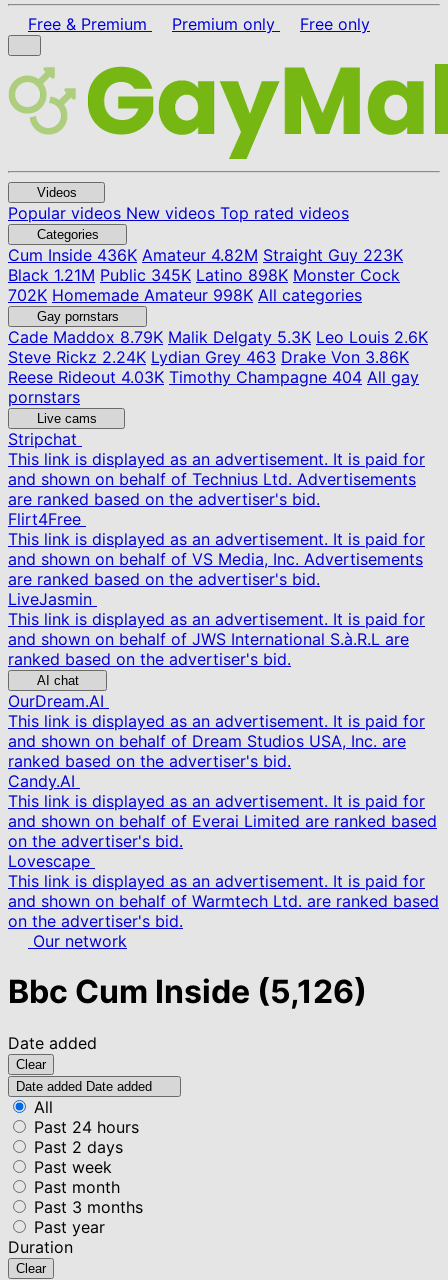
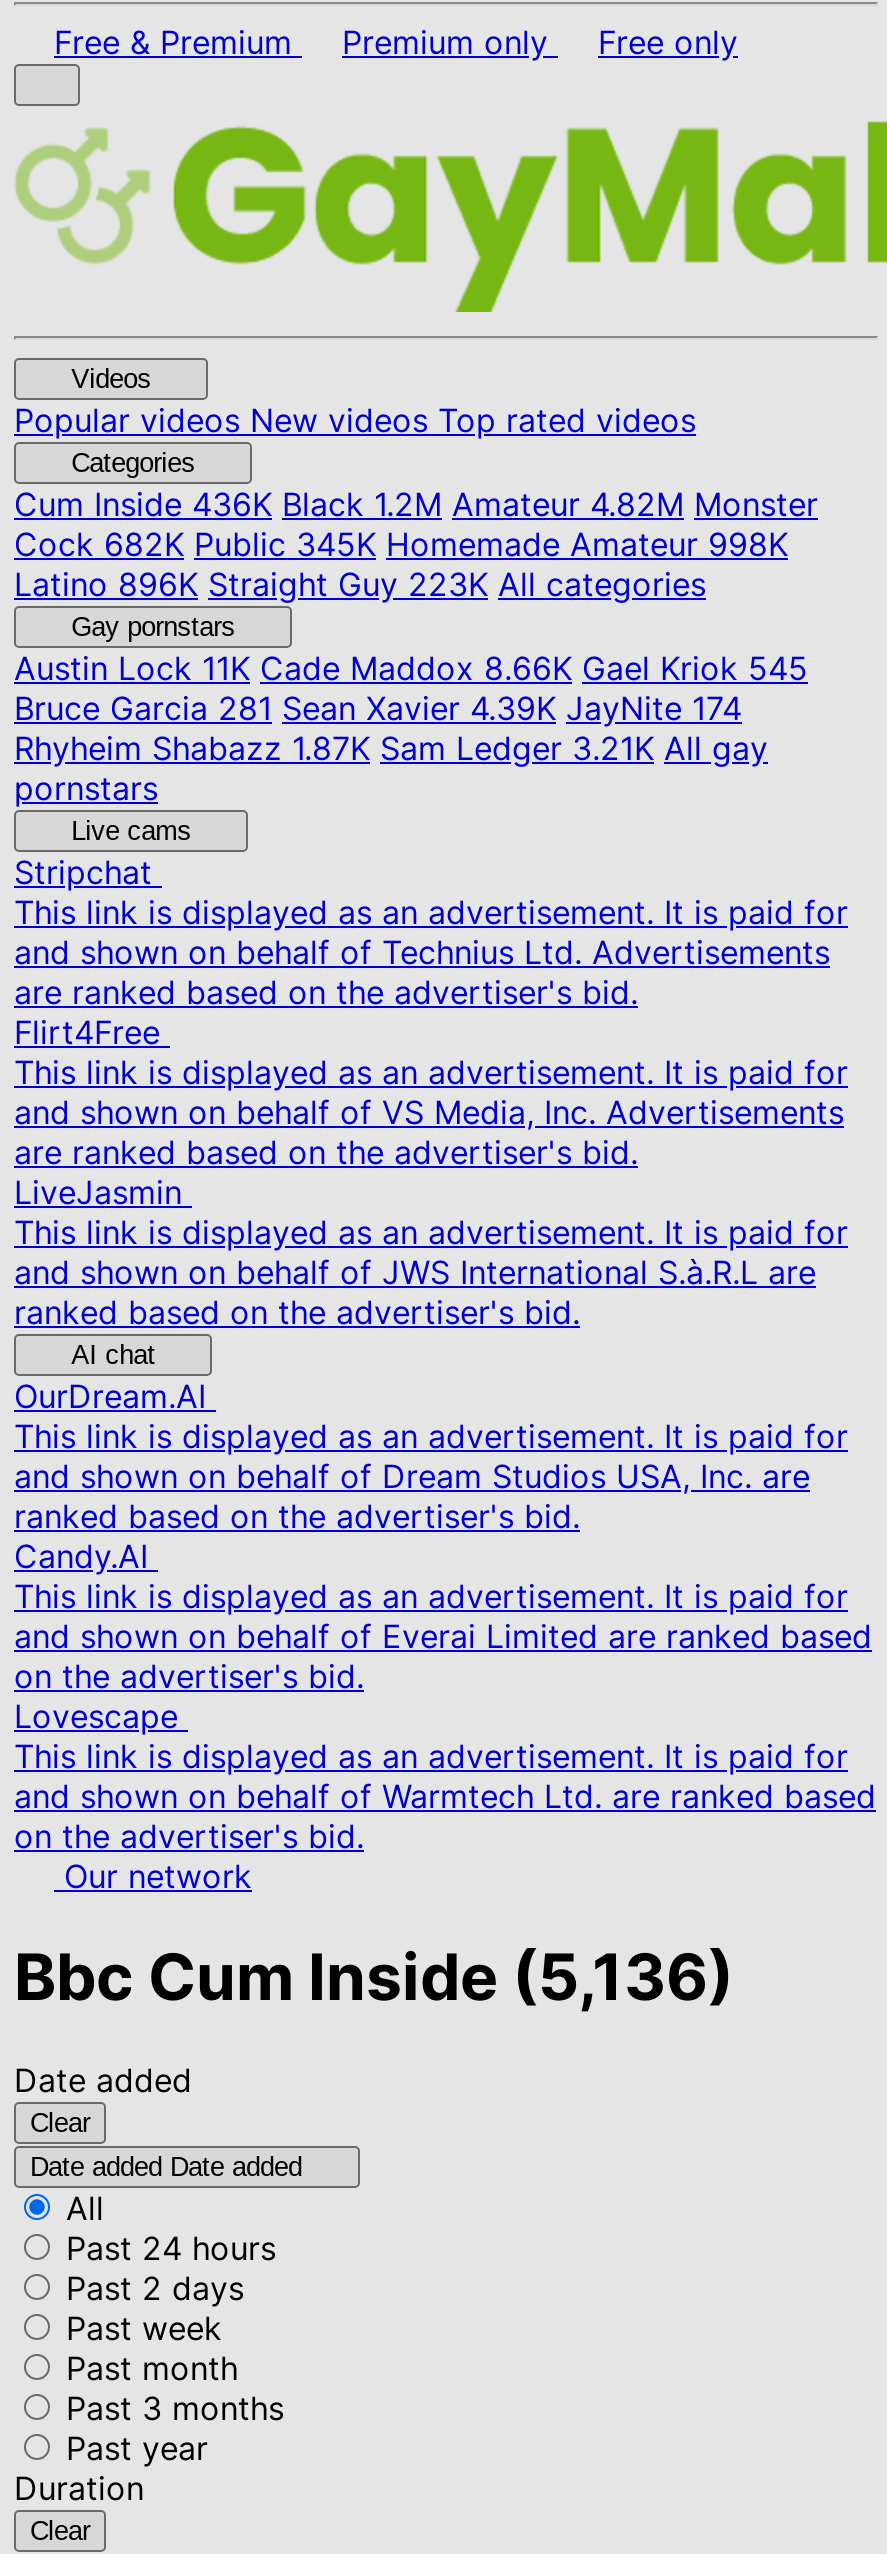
[8,245,403,305] Cum Inside436K Amateur 4.82M Straight Guy 223K | Black 1.21M Public 345K Latino 898K Monster Cock | 702K Homemade Amateur 998K All categories -> [14,484,818,604] Cum Inside436K Black 1.2M Amateur 4.82M Monster | Cock 682K Public 345K Homemade Amateur 998K | Latino 896K Straight Guy 223K All categories
[8,327,428,387] Cade Maddox8.79K Malik Delgaty 5.3K Leo Louis 2.6K | Steve Rickz 2.24K Lydian Grey 463 Drake Von 3.86K | Reese Rideout 4.03K Timothy Champagne 404 All gay -> [14,648,808,768] Austin Lock11K Cade Maddox 8.66K Gael Kriok 545 | Bruce Garcia 281 Sean Xavier 4.39K JayNite 174 | Rhyheim Shabazz 1.87K Sam Ledger 3.21K All gay
[8,972,367,1011] Bbc Cum Inside (5,126) -> [14,1939,734,2017] Bbc Cum Inside (5,136)

